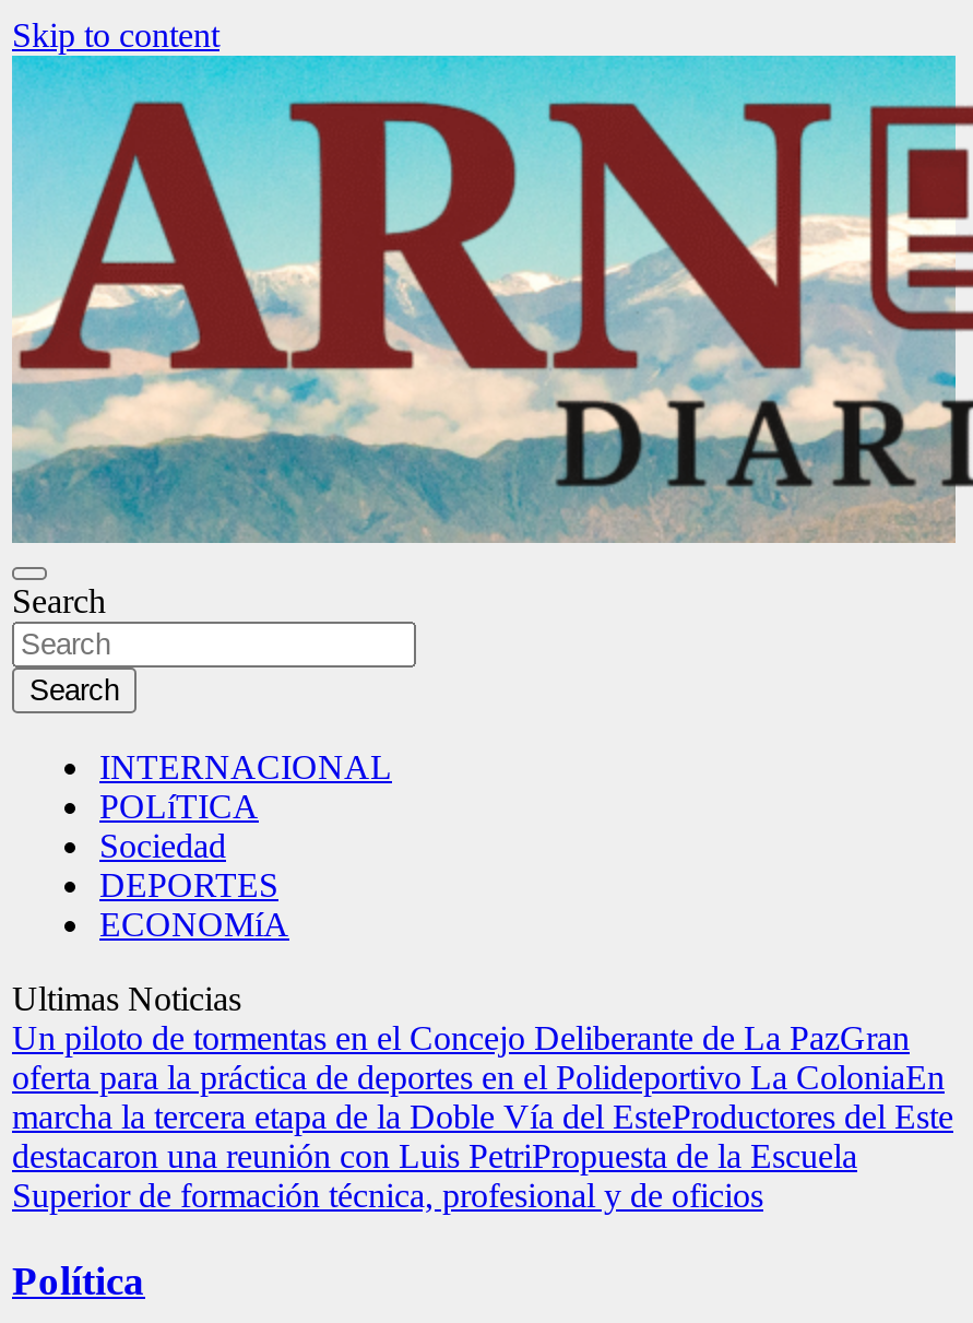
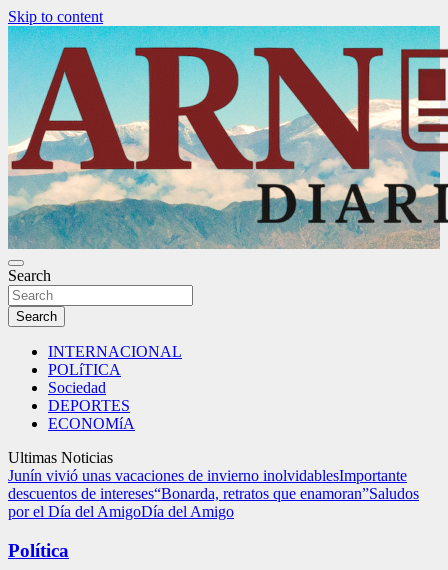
[12,1019,953,1214] Un piloto de tormentas en el Concejo Deliberante de La PazGran | oferta para la práctica de deportes en el Polideportivo La ColoniaEn | marcha la tercera etapa de la Doble Vía del EsteProductores del Este | destacaron una reunión con Luis PetriPropuesta de la Escuela | Superior de formación técnica, profesional y de oficios -> [8,467,419,520] Junín vivió unas vacaciones de invierno inolvidablesImportante | descuentos de intereses“Bonarda, retratos que enamoran”Saludos | por el Día del AmigoDía del Amigo

